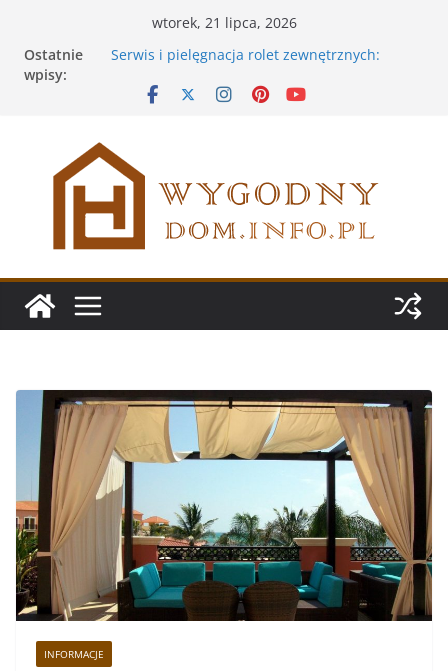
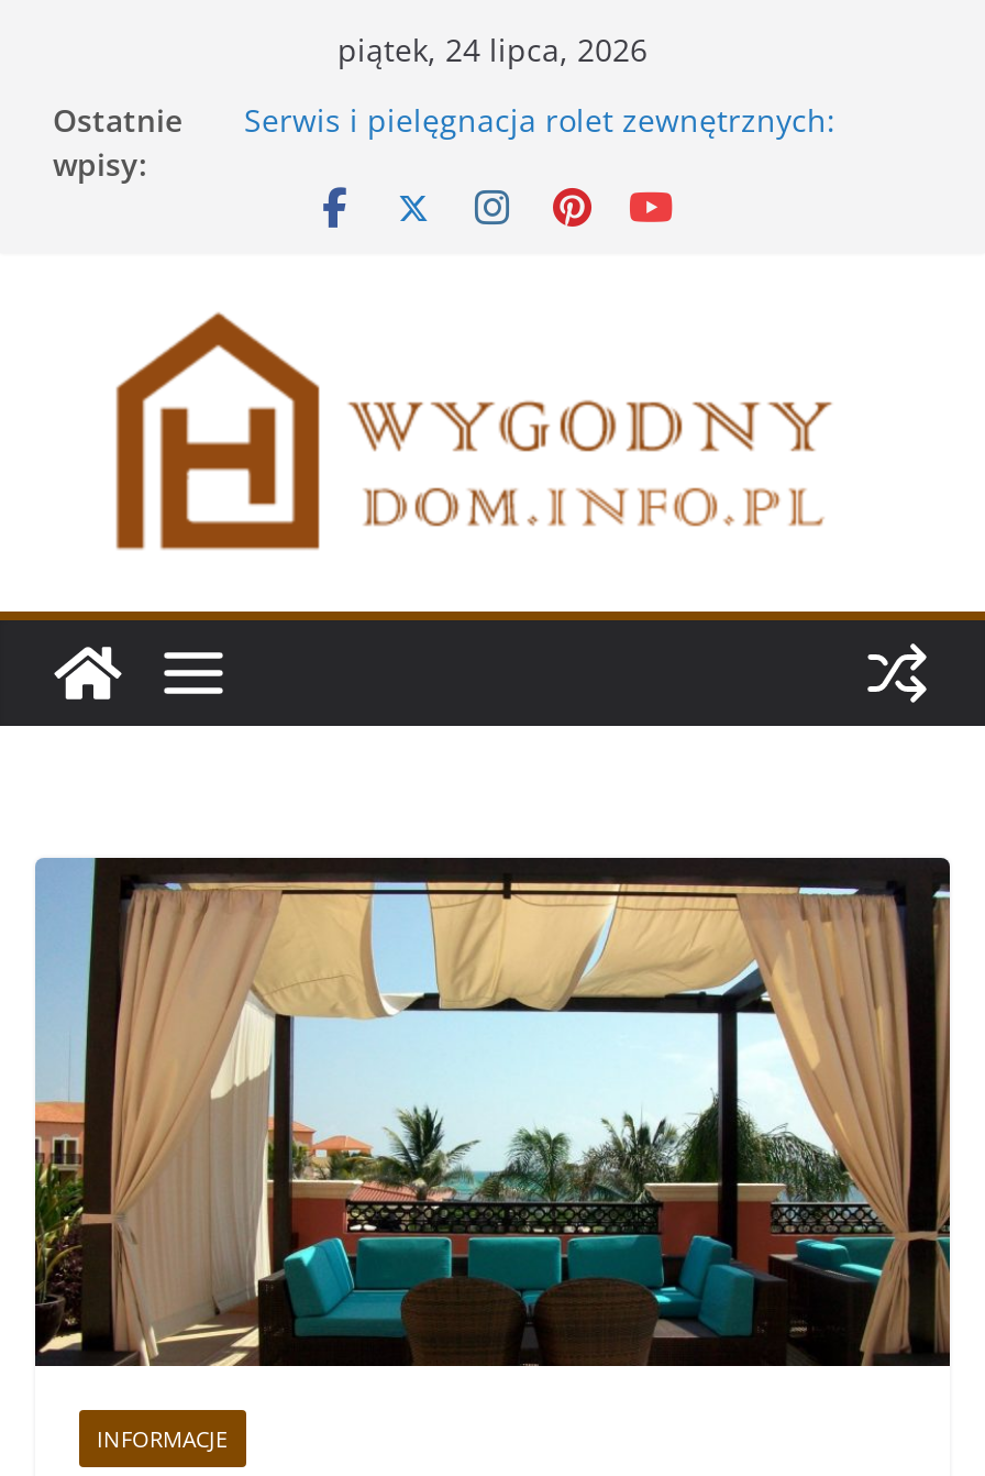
[151,13,296,32] wtorek, 21 lipca, 2026 -> [337,29,648,70] piątek, 24 lipca, 2026

